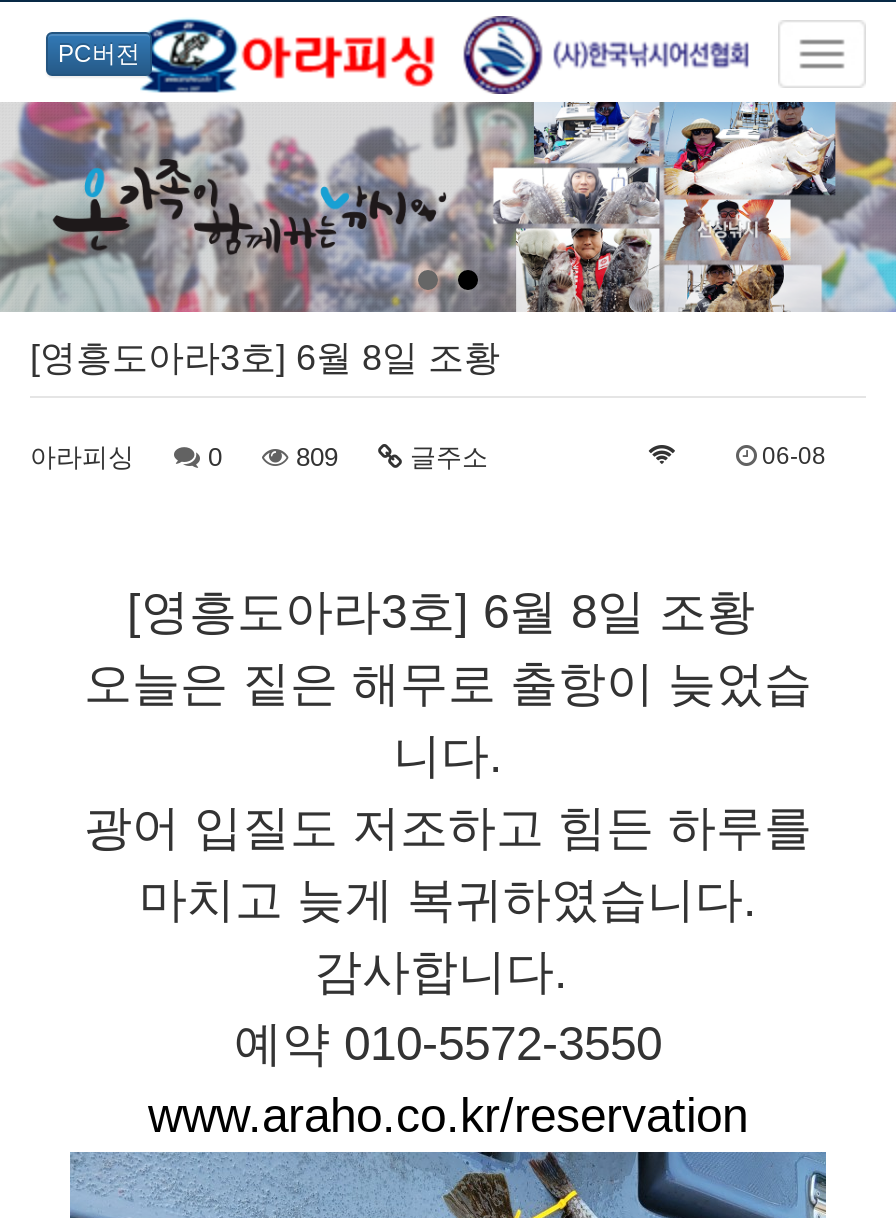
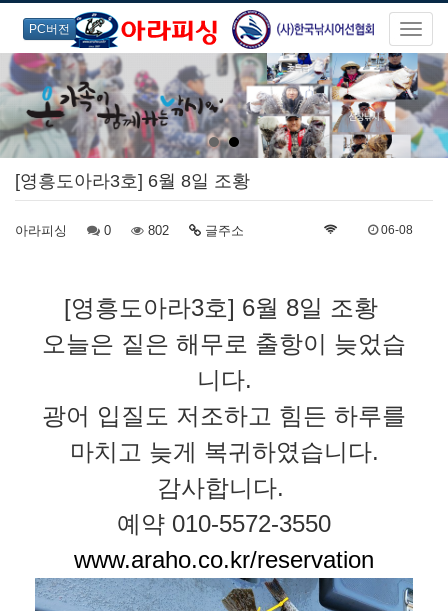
[288,442,338,472] 809 -> [144,223,169,238] 802

